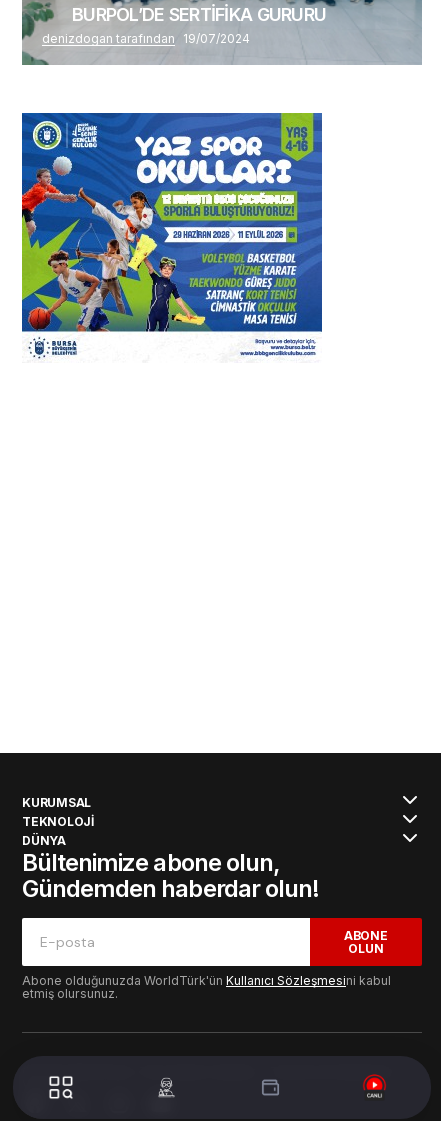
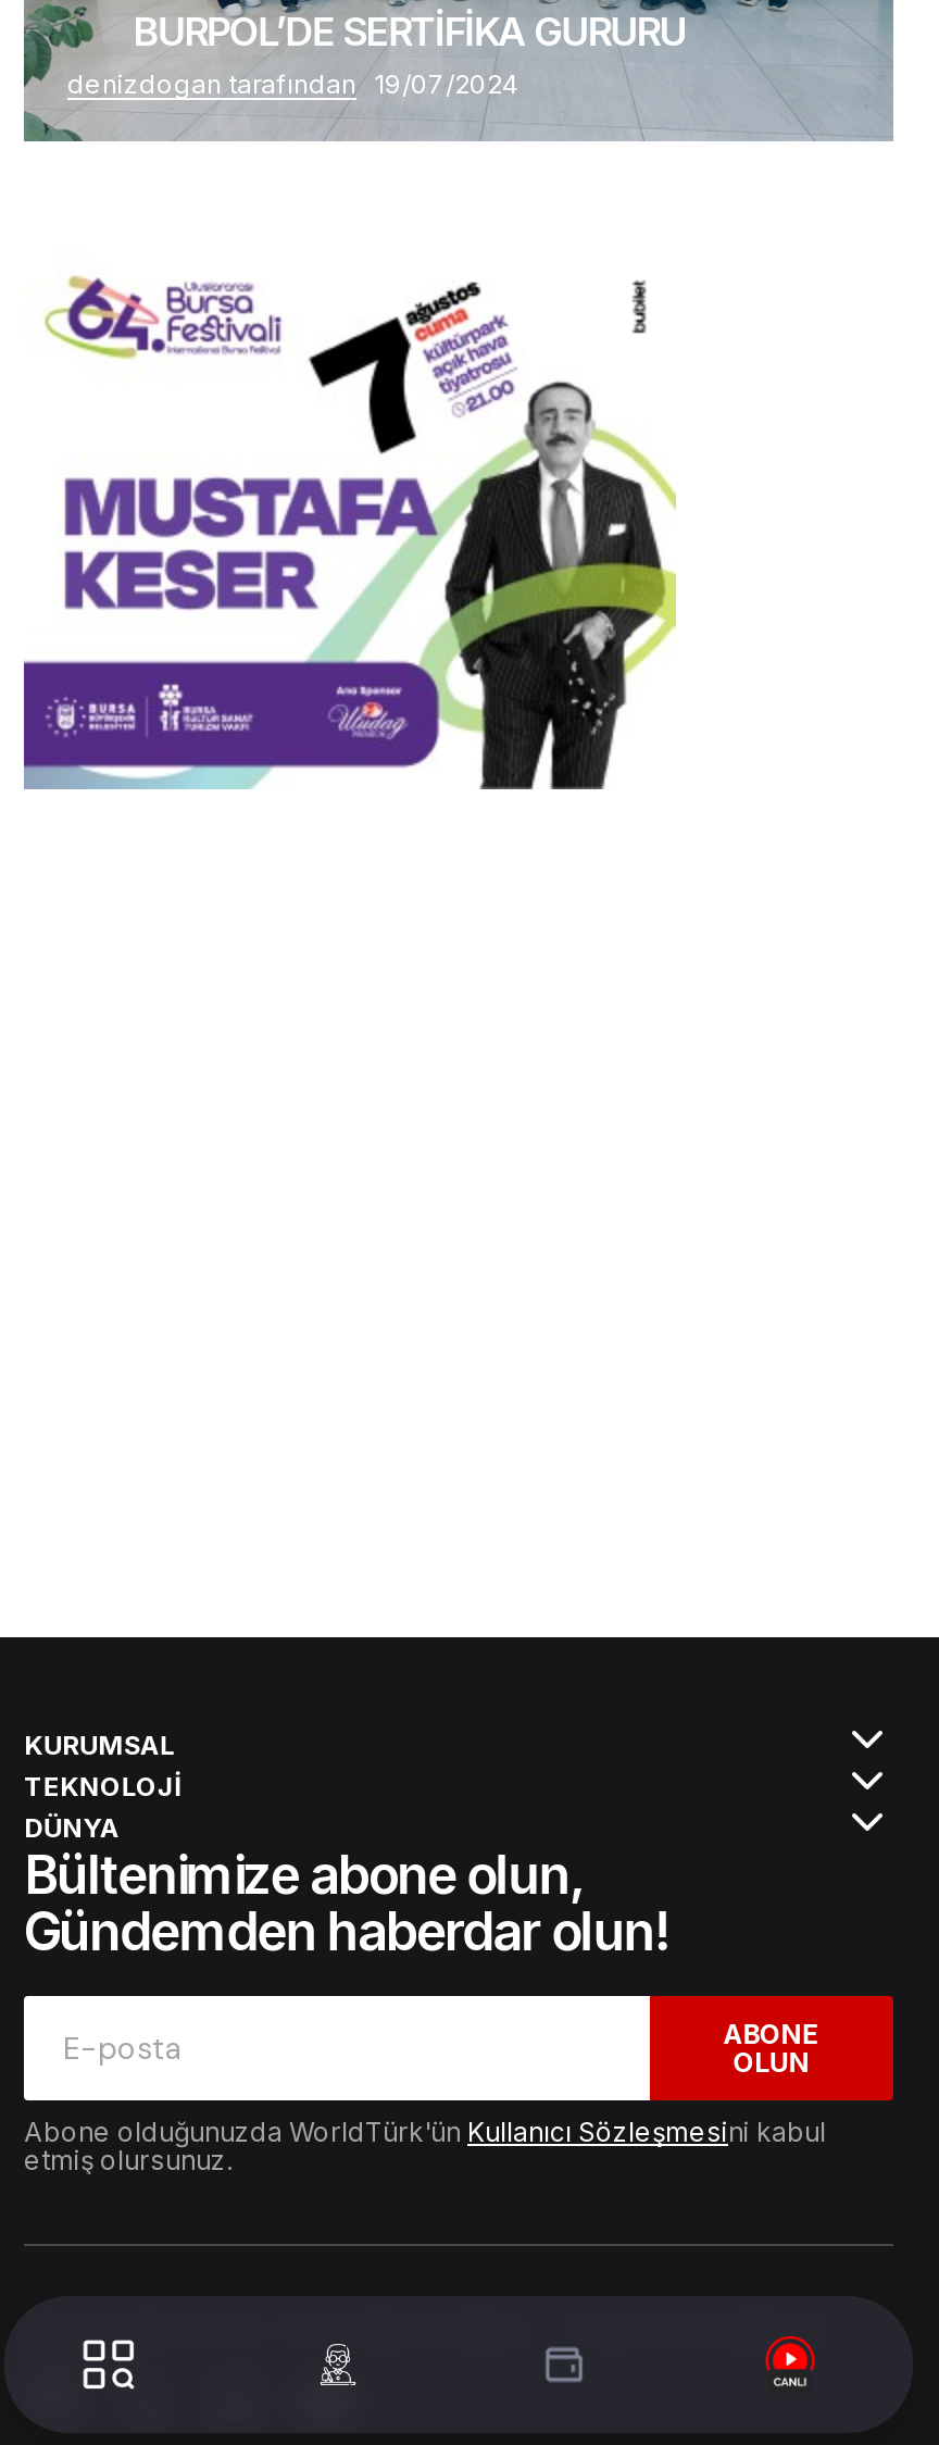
[21,112,323,363] [image] -> [22,246,678,791] [image]

